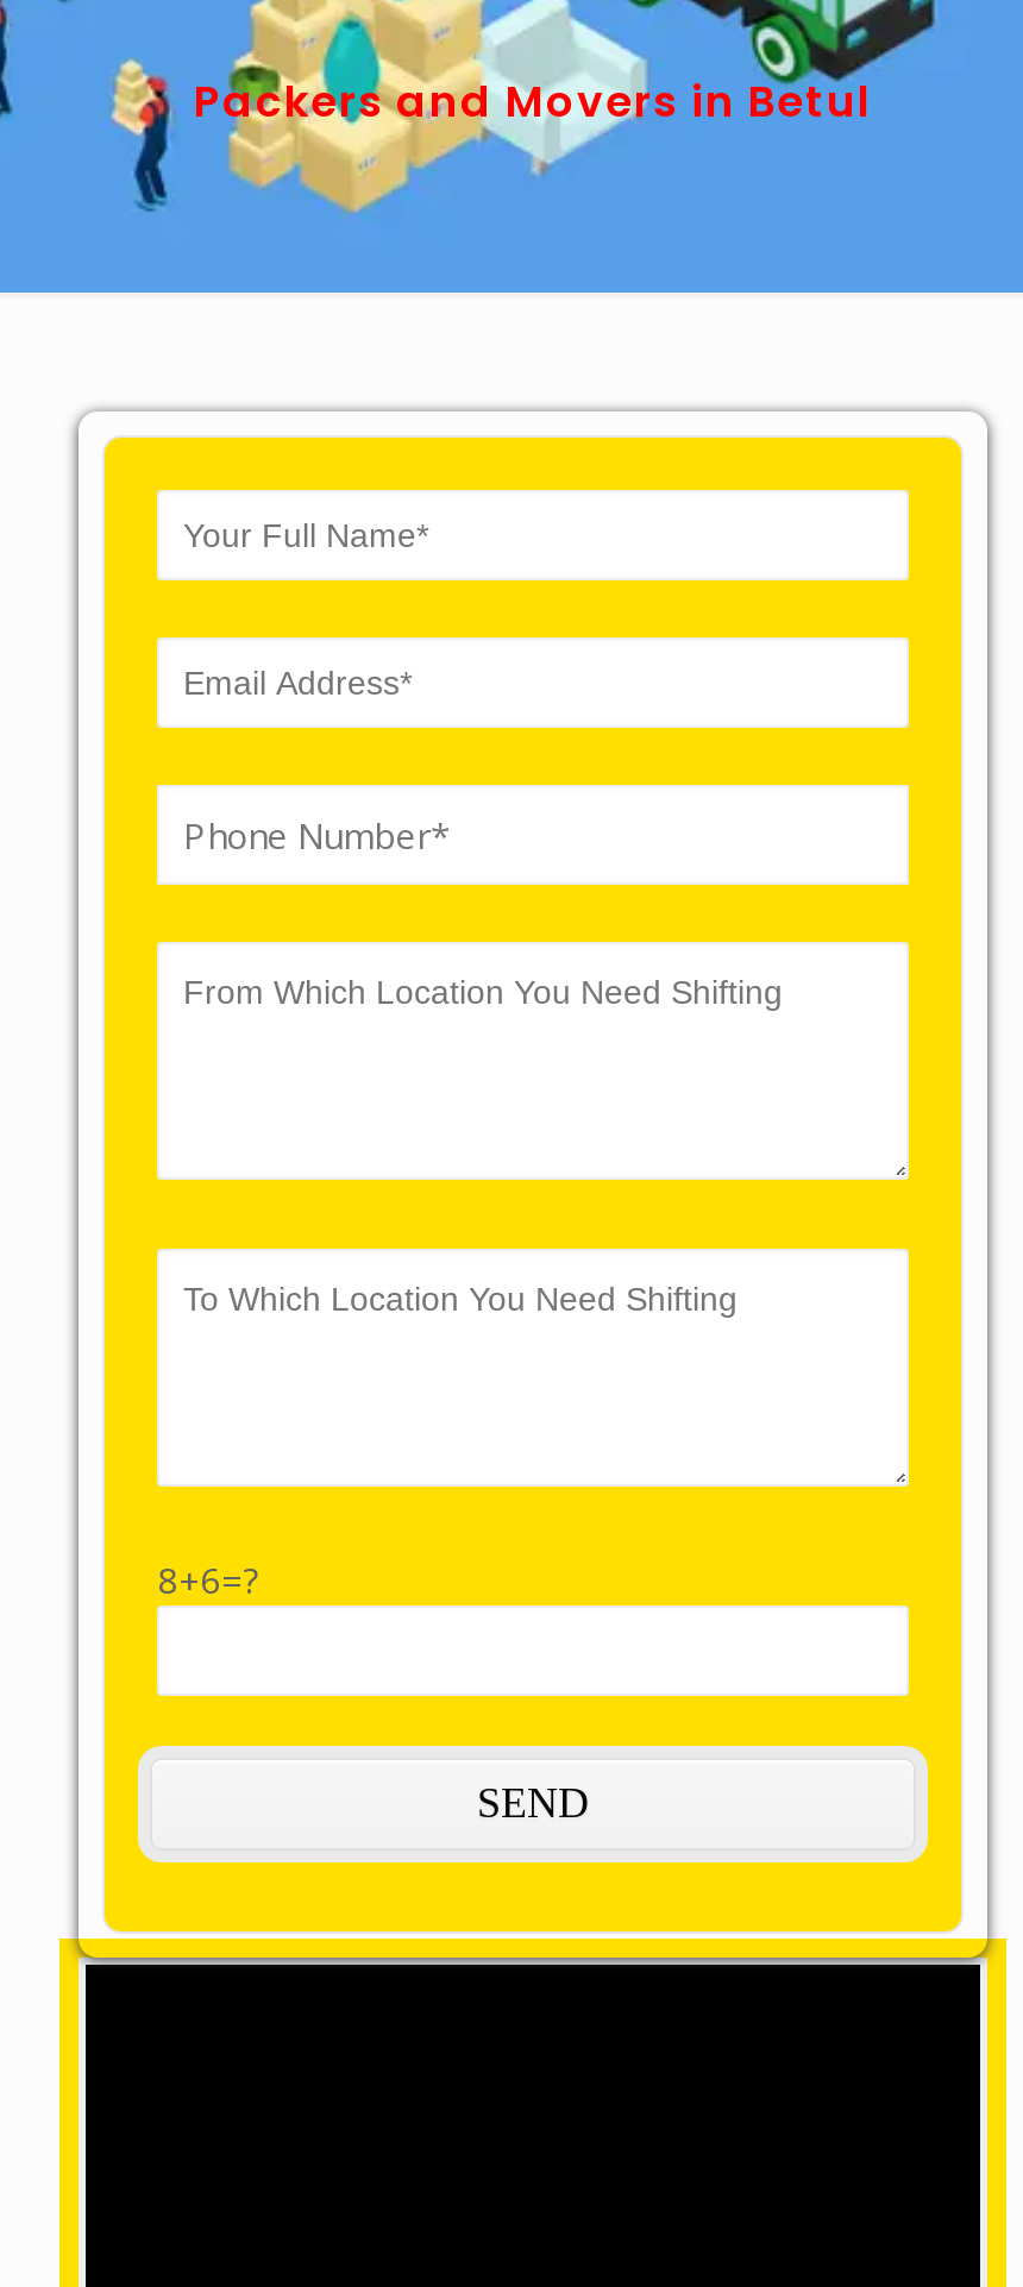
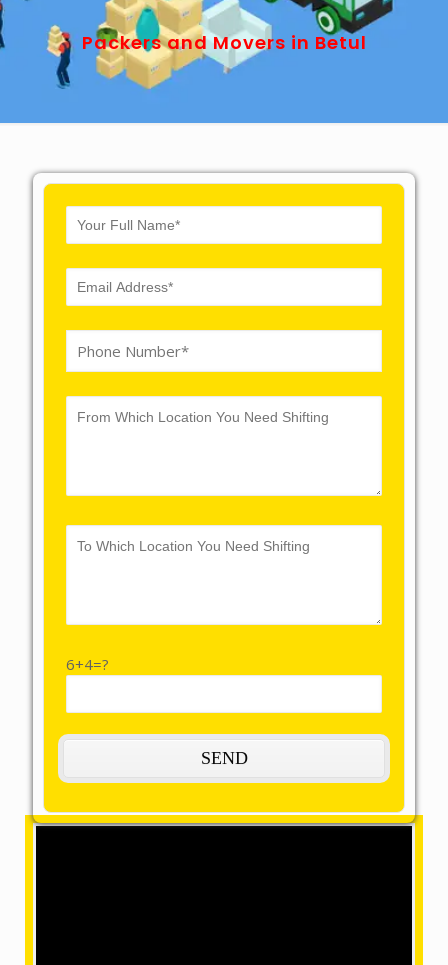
[157,1556,259,1603] 8+6=? -> [66,654,109,674] 6+4=?

